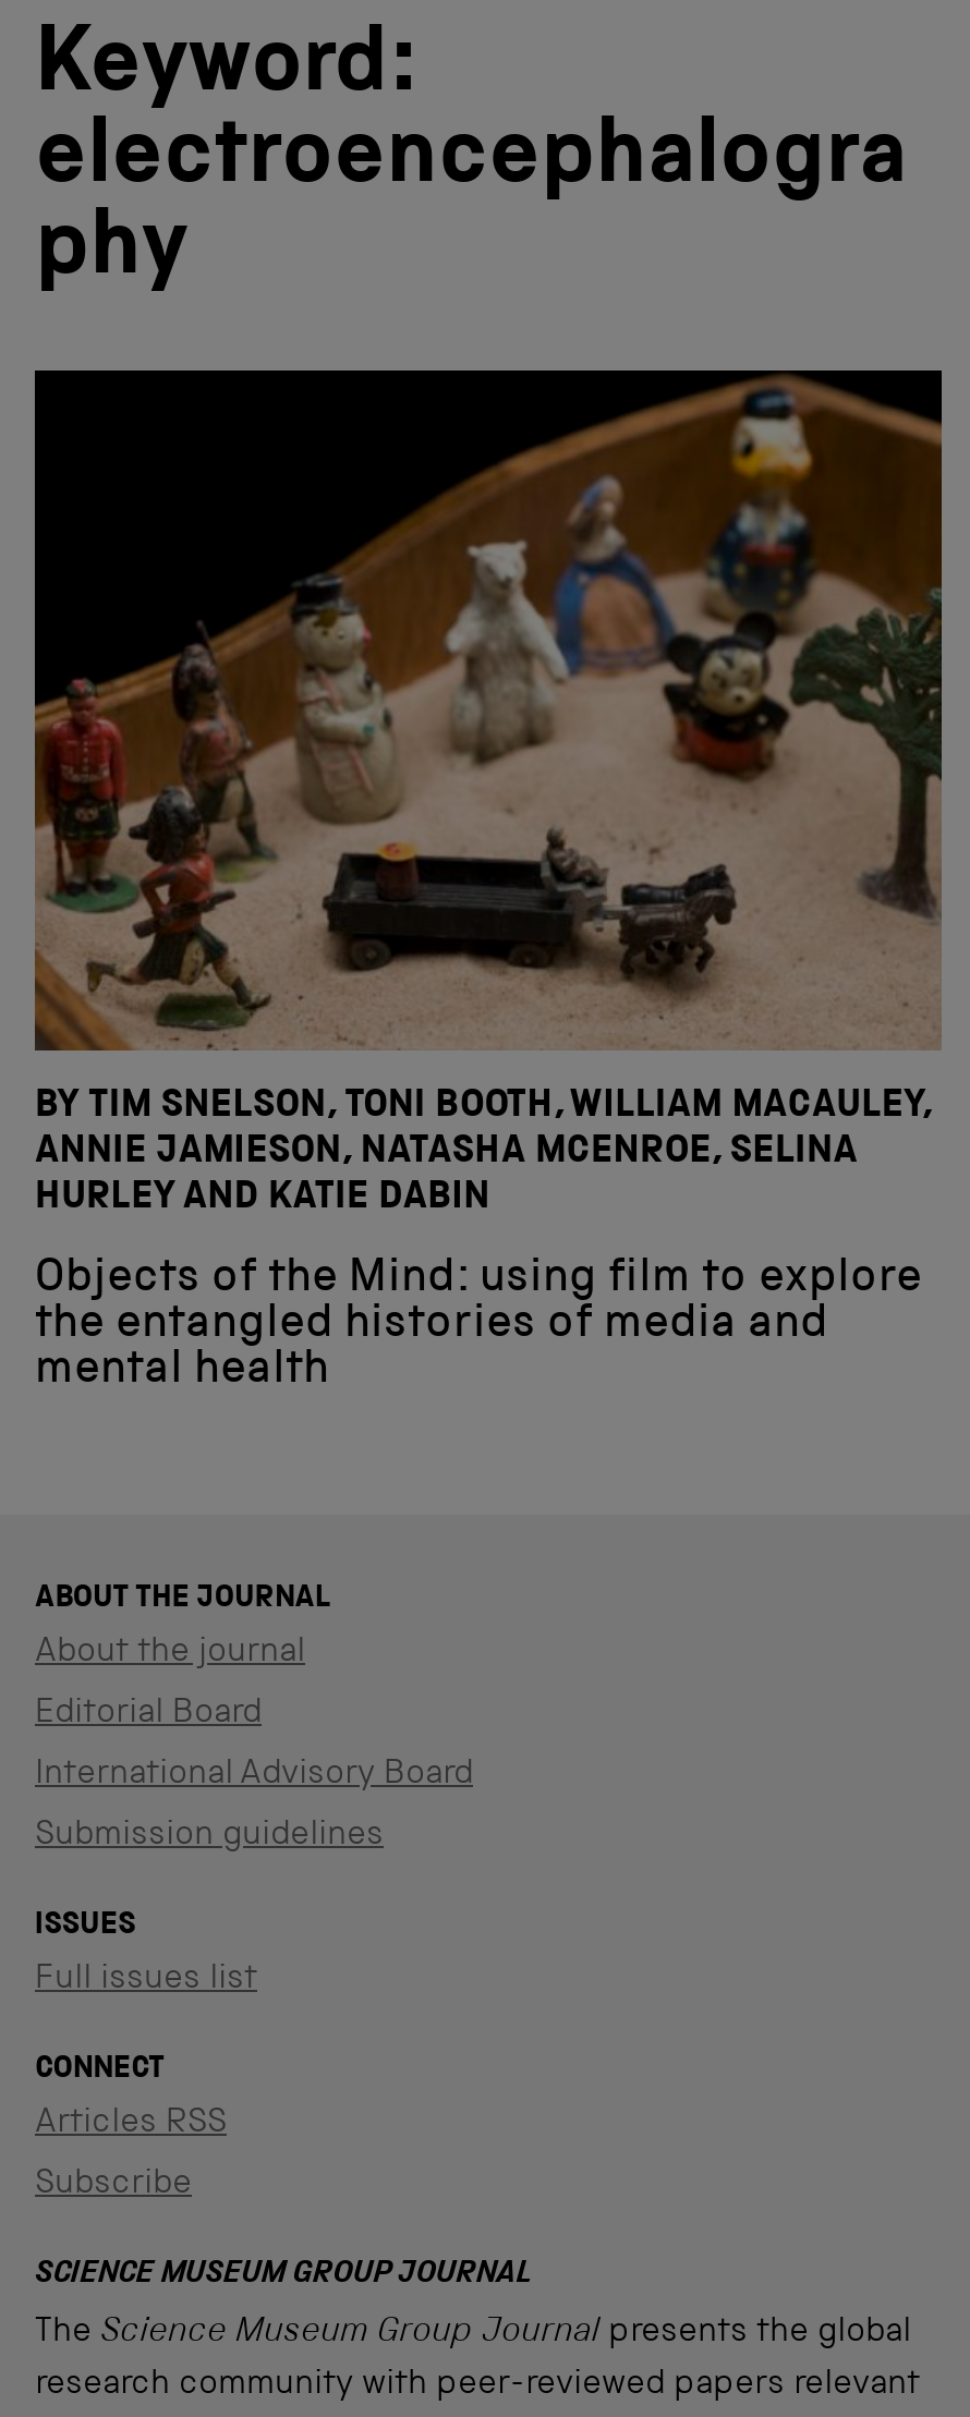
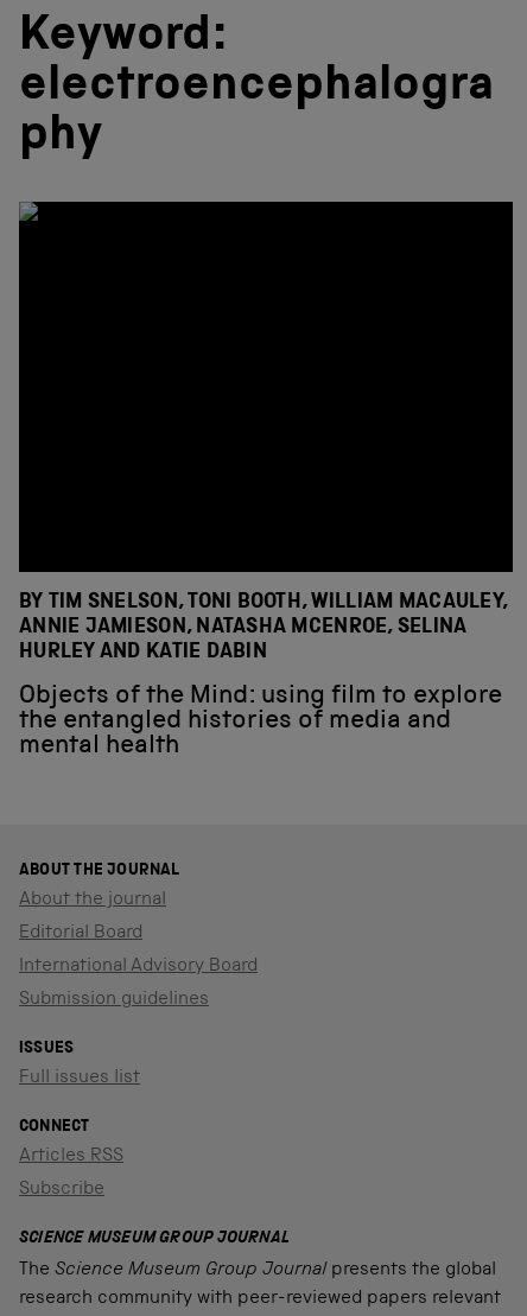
[33,368,944,1053] [image] -> none

